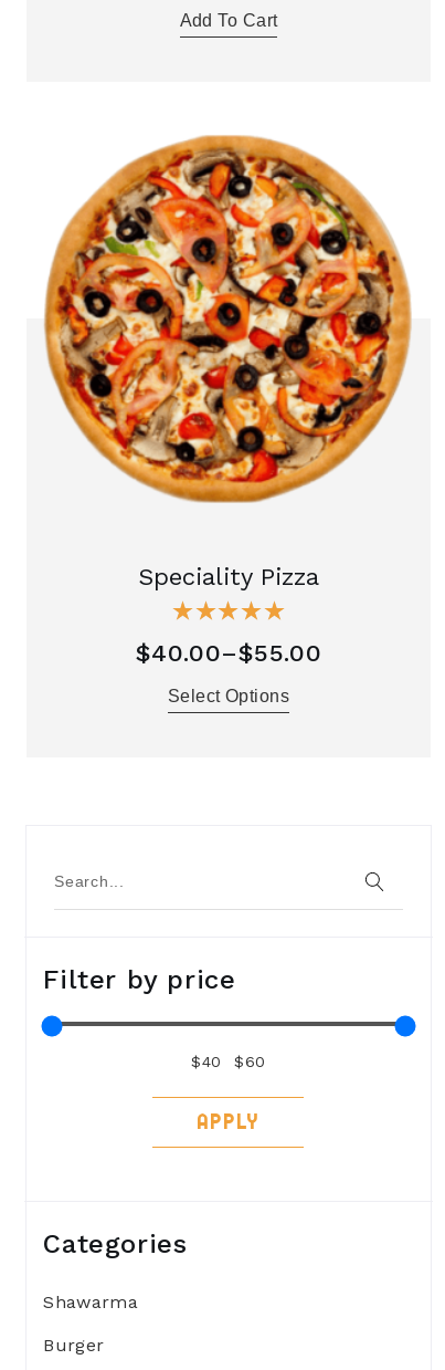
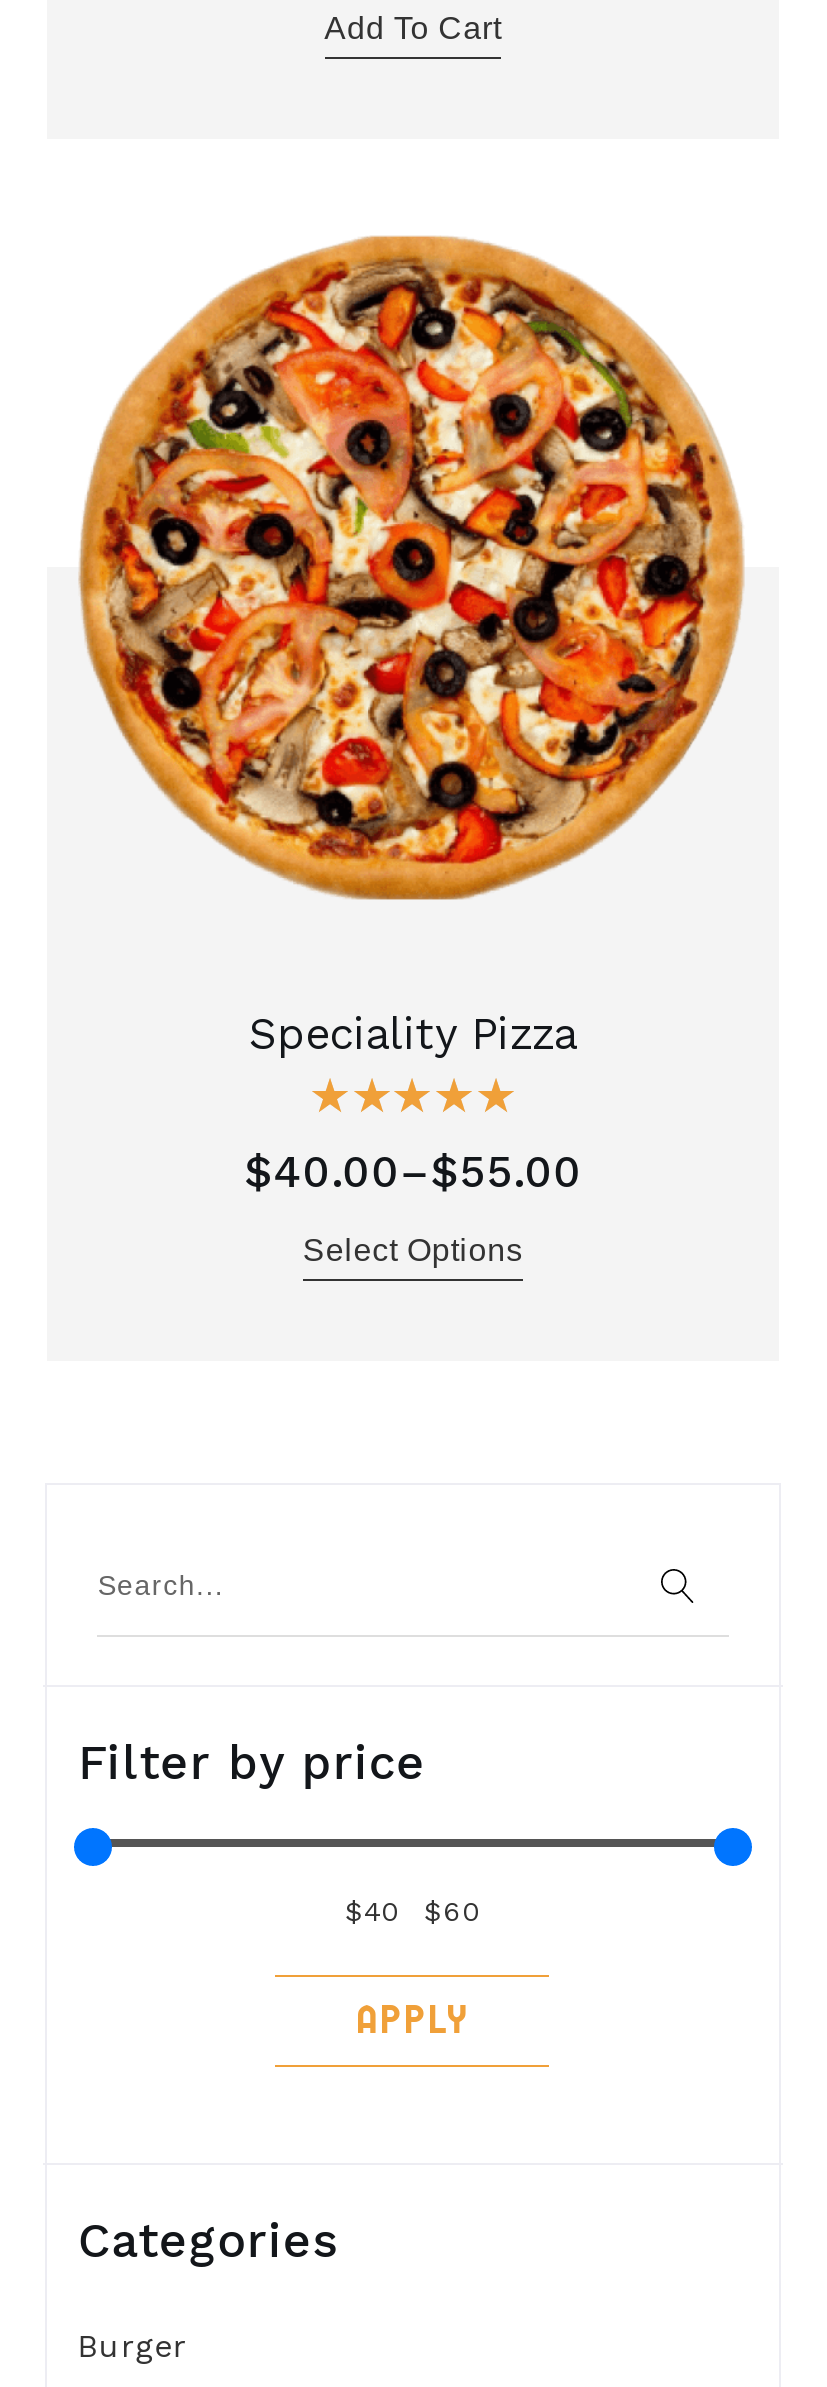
[43,1291,138,1312] Shawarma -> none

